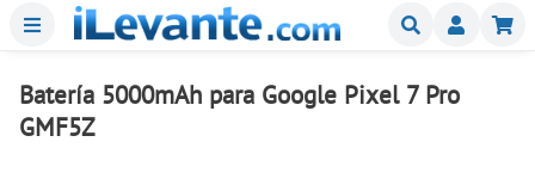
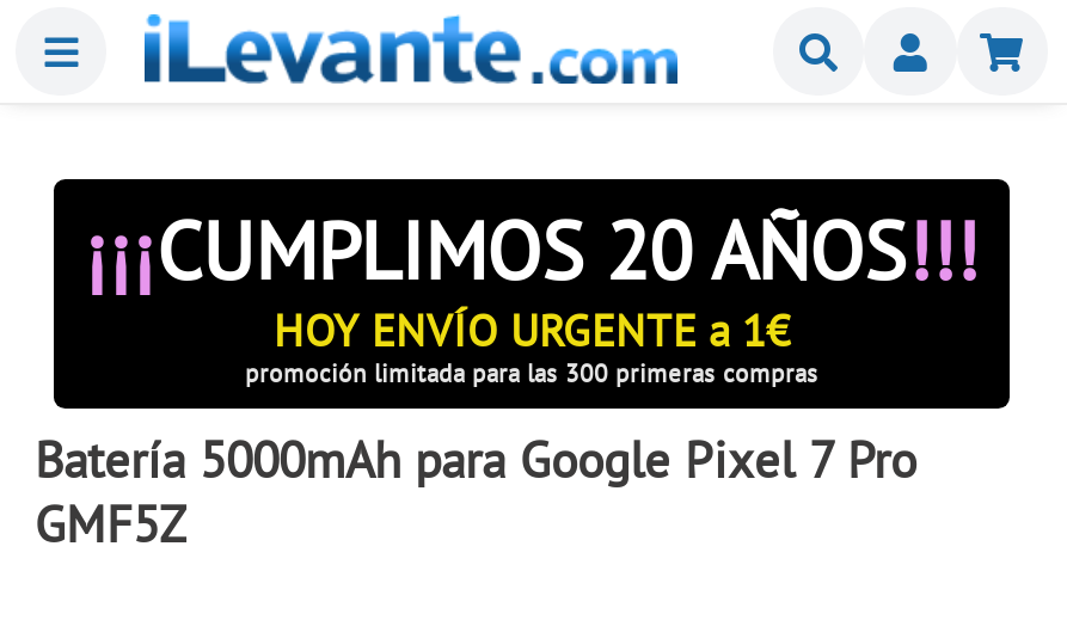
none -> [85,199,979,390] ¡¡¡CUMPLIMOS 20 AÑOS!!! | HOY ENVÍO URGENTE a 1€ | promoción limitada para las 300 primeras compras

